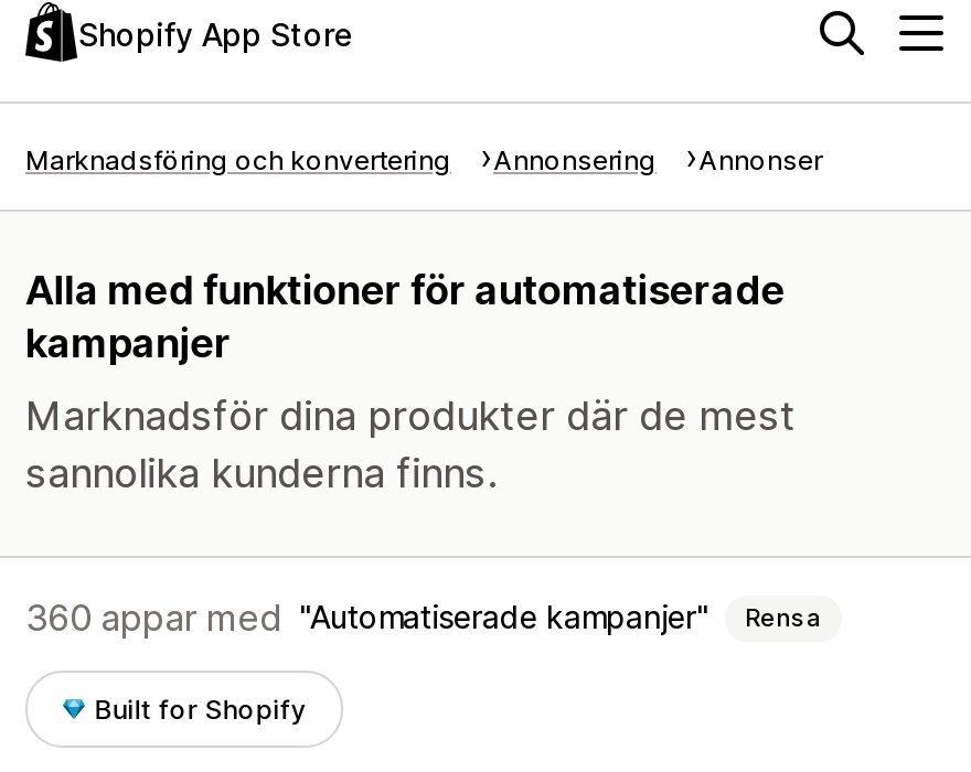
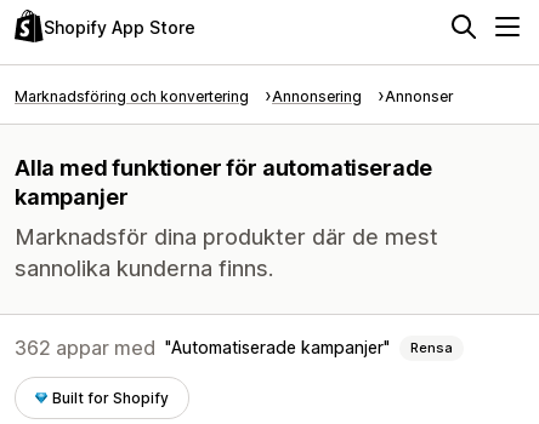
[25,596,822,640] 360 appar med Automatiserade kampanjer Rensa -> [15,336,453,360] 362 appar med Automatiserade kampanjer Rensa

